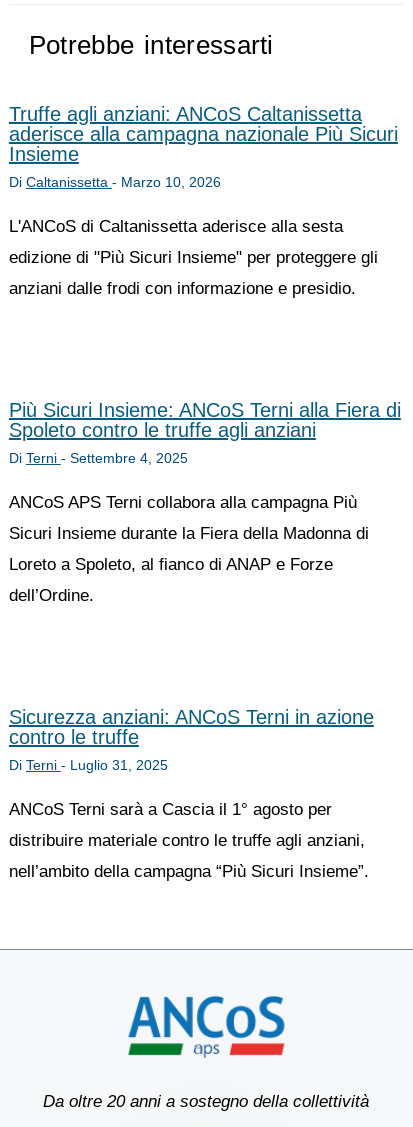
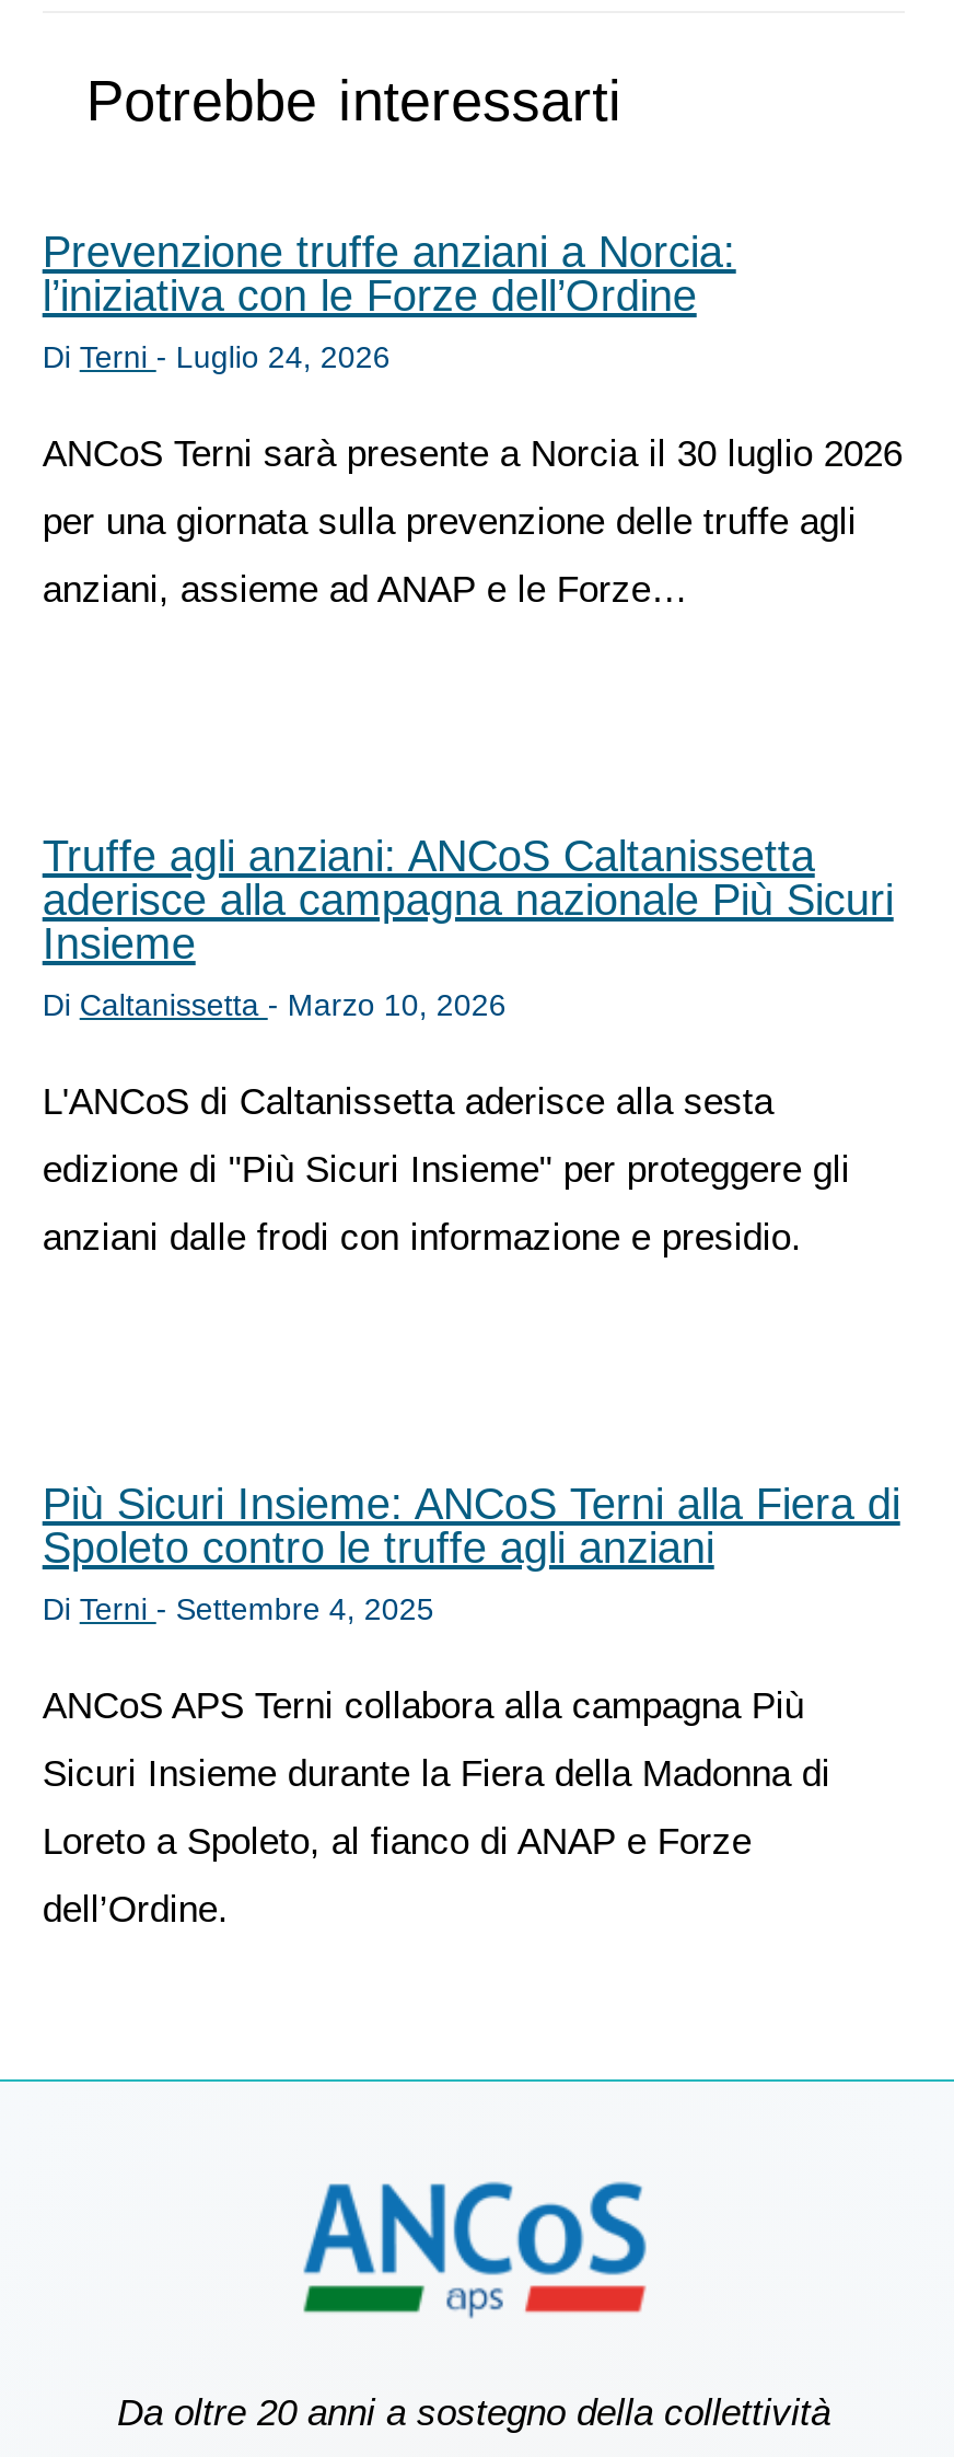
none -> [42,228,902,611] Prevenzione truffe anziani a Norcia: | l’iniziativa con le Forze dell’Ordine | Di Terni - Luglio 24, 2026 | ANCoS Terni sarà presente a Norcia il 30 luglio 2026 | per una giornata sulla prevenzione delle truffe agli | anziani, assieme ad ANAP e le Forze…
moved [9,103,401,605] -> [42,832,900,1931]: Truffe agli anziani: ANCoS Caltanissetta | aderisce alla campagna nazionale Più Sicuri | Insieme | ... | Loreto a Spoleto, al fianco di ANAP e Forze | dell’Ordine.
[9,706,374,881] Sicurezza anziani: ANCoS Terni in azione | contro le truffe | Di Terni - Luglio 31, 2025 | ANCoS Terni sarà a Cascia il 1° agosto per | distribuire materiale contro le truffe agli anziani, | nell’ambito della campagna “Più Sicuri Insieme”. -> none

